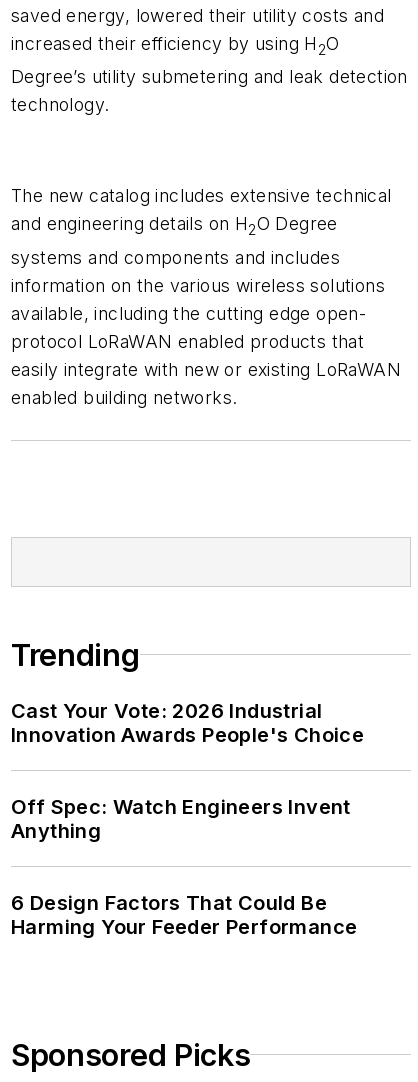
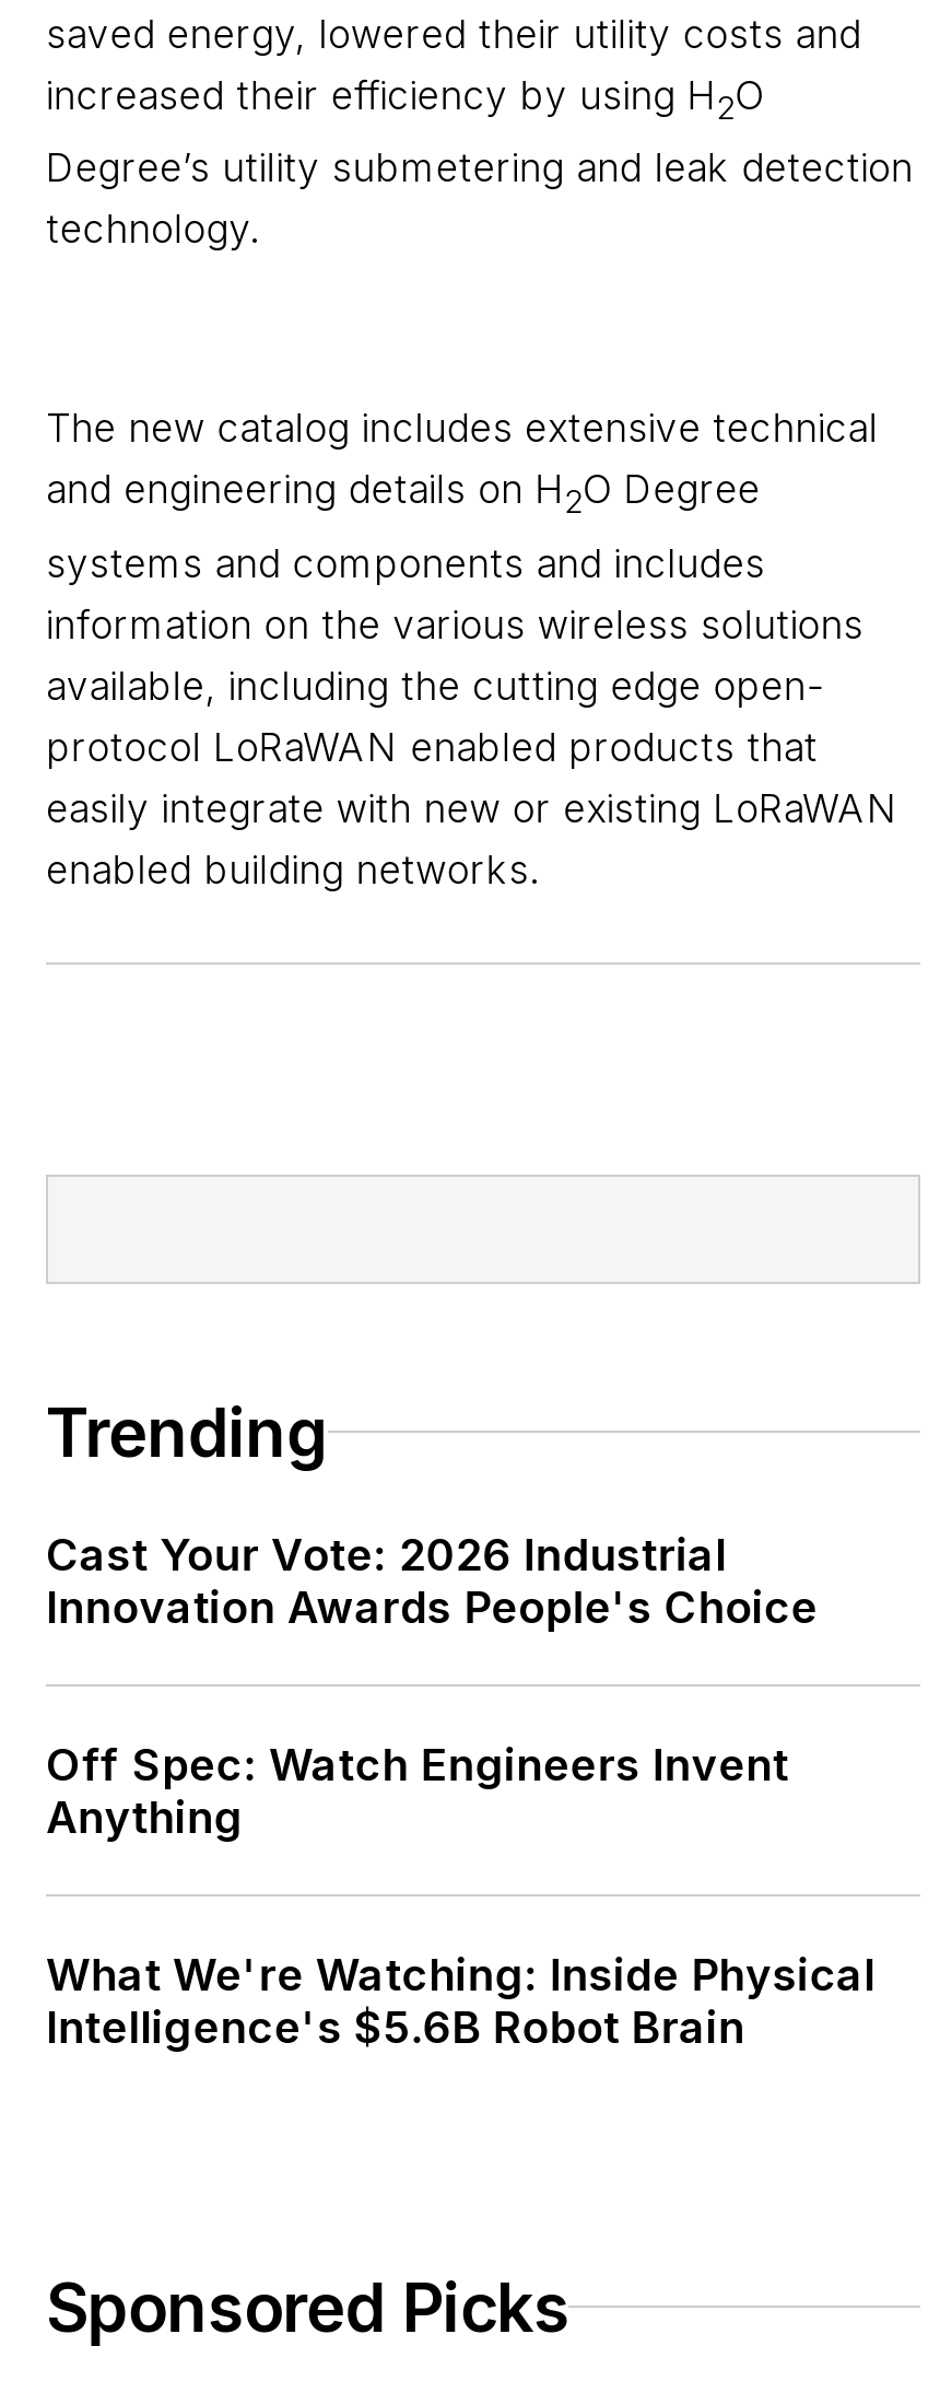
[11,891,357,939] 6 Design Factors That Could Be | Harming Your Feeder Performance -> [46,1949,875,2054] What We're Watching: Inside Physical | Intelligence's $5.6B Robot Brain

